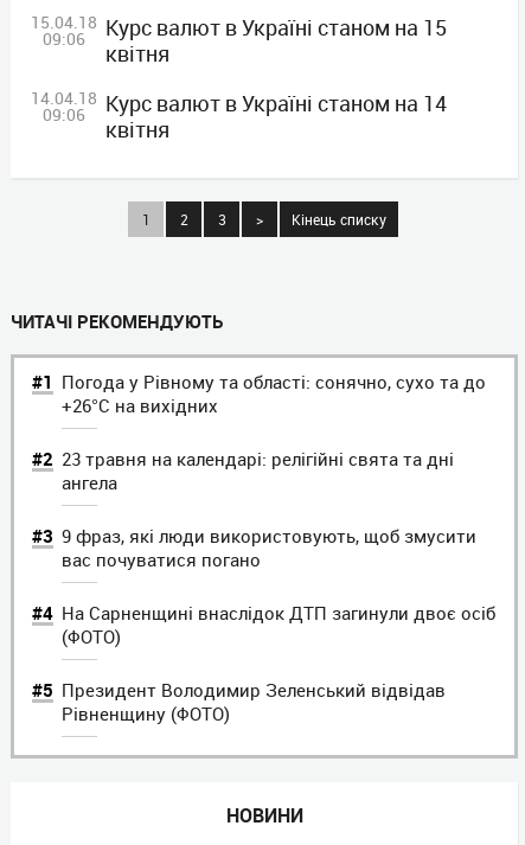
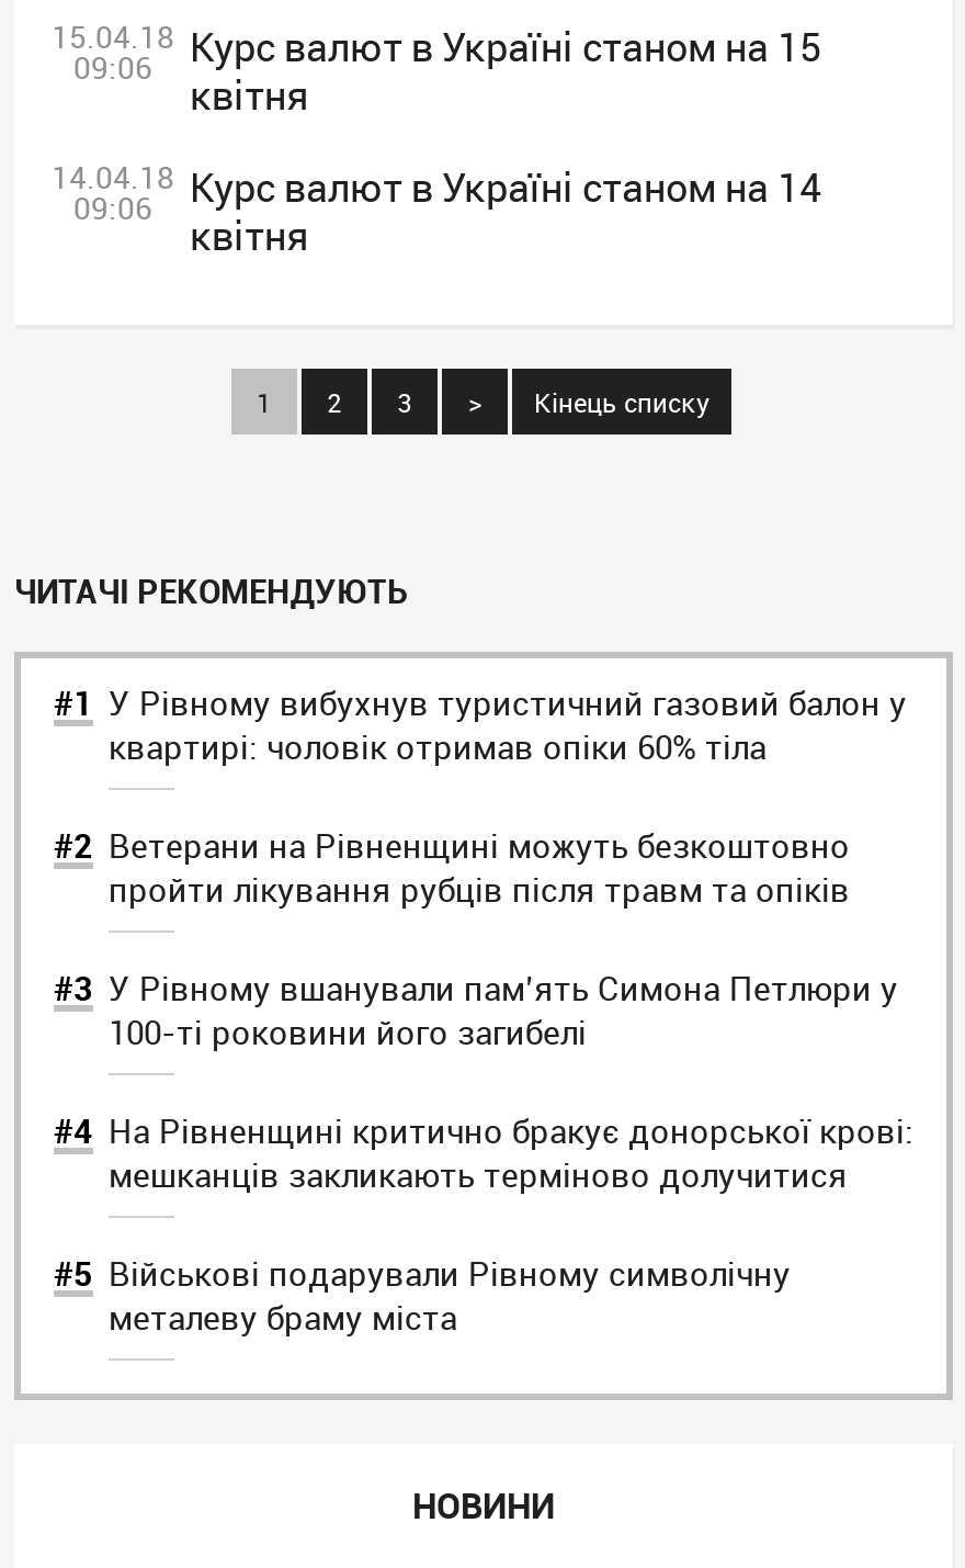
[62,370,486,417] Погода у Рівному та області: сонячно, сухо та до | +26°C на вихідних -> [109,680,907,768] У Рівному вибухнув туристичний газовий балон у | квартирі: чоловік отримав опіки 60% тіла
[62,447,454,494] 23 травня на календарі: релігійні свята та дні | ангела -> [109,823,850,911] Ветерани на Рівненщині можуть безкоштовно | пройти лікування рубців після травм та опіків
[62,524,476,571] 9 фраз, які люди використовують, щоб змусити | вас почуватися погано -> [109,966,898,1053] У Рівному вшанували пам’ять Симона Петлюри у | 100-ті роковини його загибелі
[62,601,495,648] На Сарненщині внаслідок ДТП загинули двоє осіб | (ФОТО) -> [109,1108,913,1196] На Рівненщині критично бракує донорської крові: | мешканців закликають терміново долучитися
[62,678,446,725] Президент Володимир Зеленський відвідав | Рівненщину (ФОТО) -> [109,1251,791,1339] Військові подарували Рівному символічну | металеву браму міста

